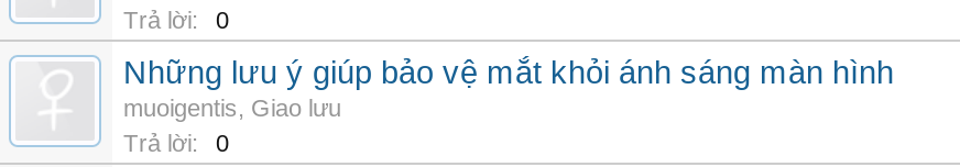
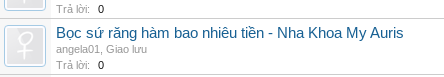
[123,55,894,121] Những lưu ý giúp bảo vệ mắt khỏi ánh sáng màn hình | muoigentis, Giao lưu -> [56,25,404,55] Bọc sứ răng hàm bao nhiêu tiền - Nha Khoa My Auris | angela01, Giao lưu

